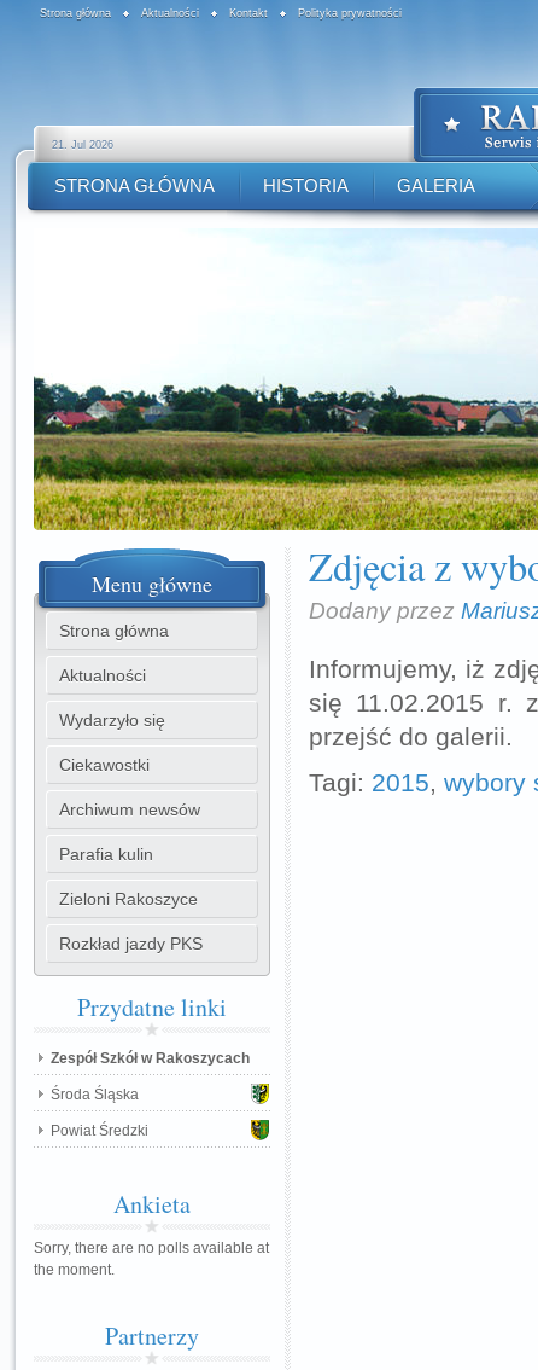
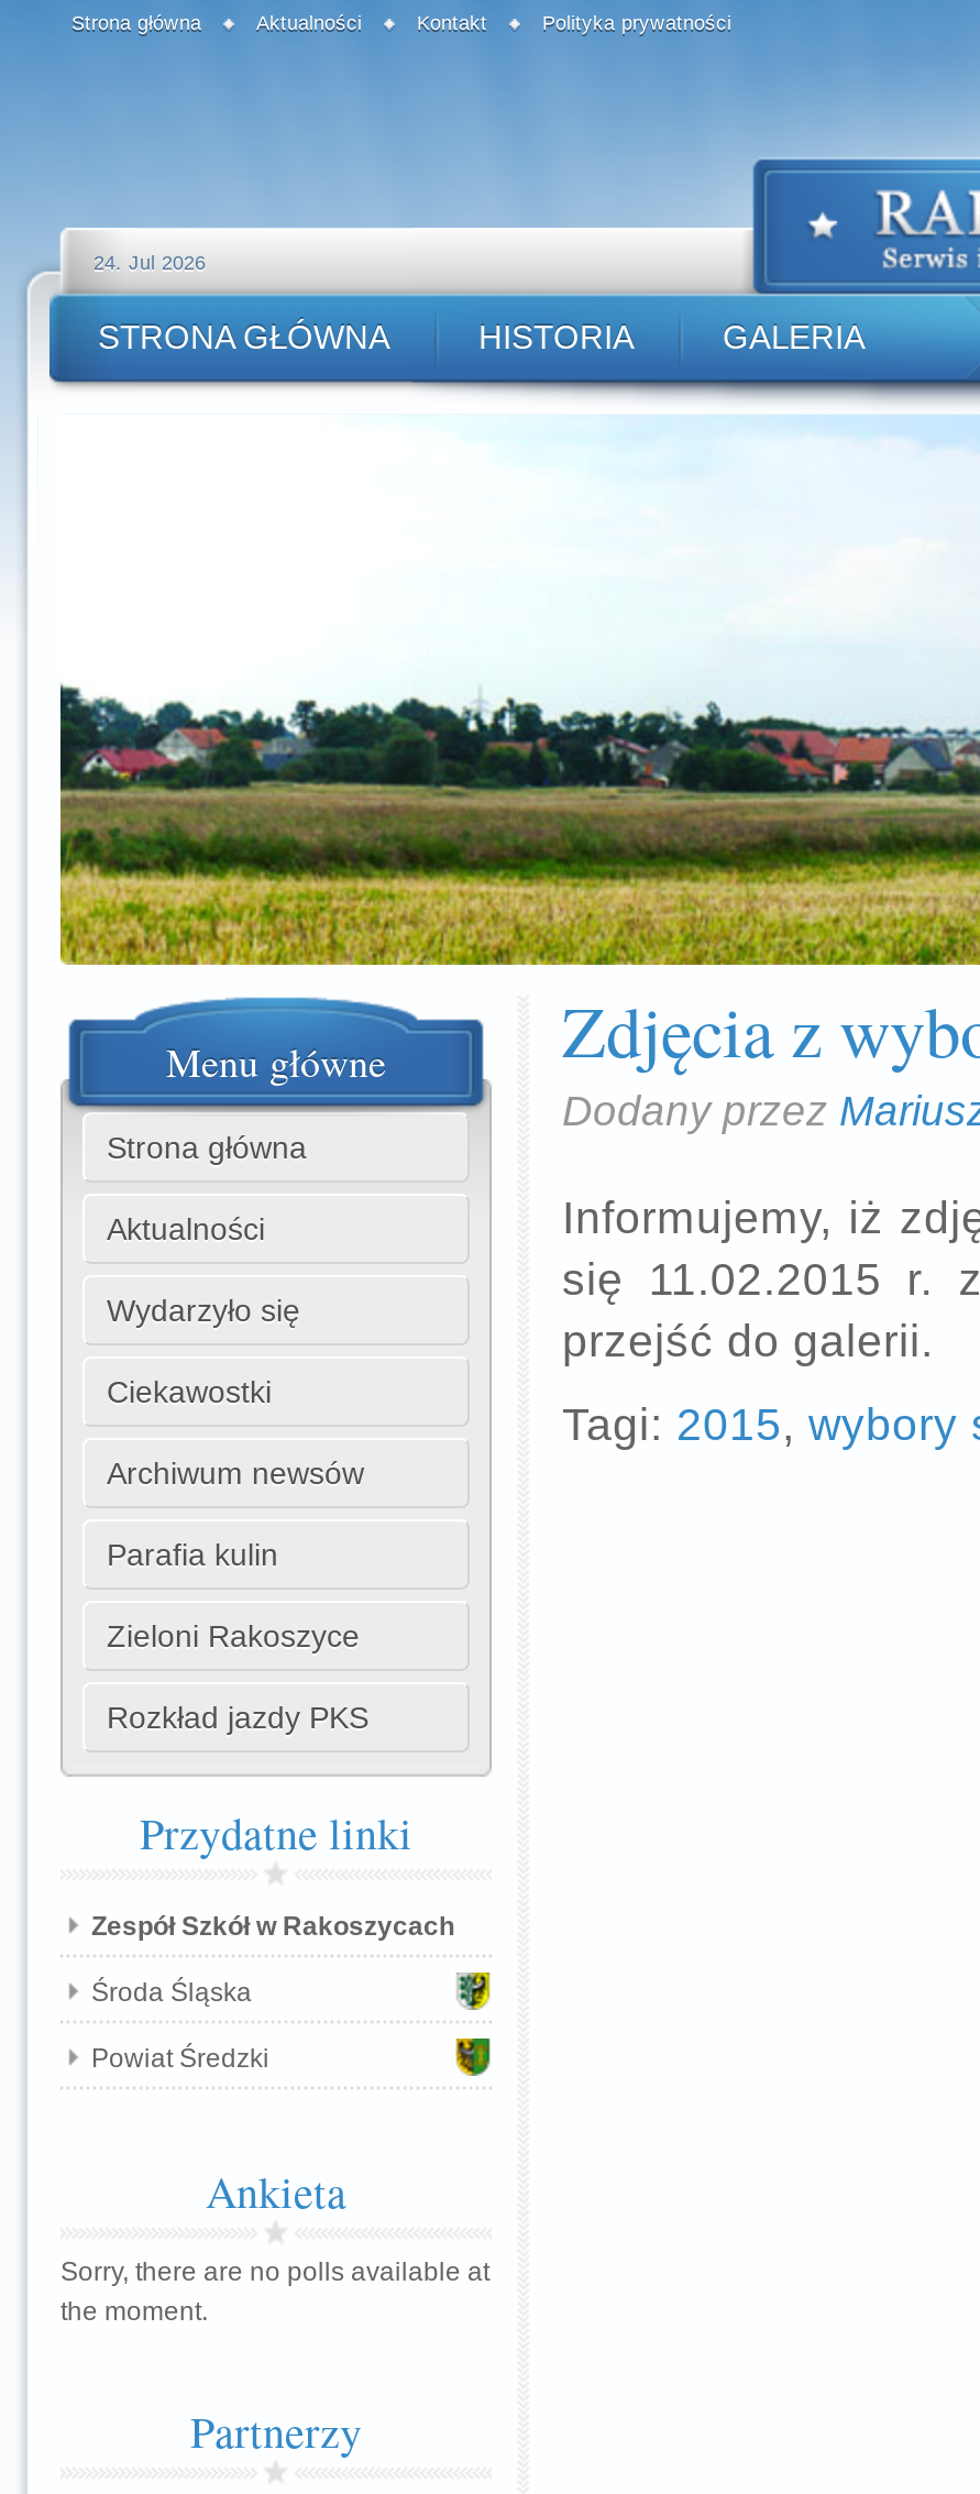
[52,139,113,151] 21. Jul 2026 -> [93,252,206,274] 24. Jul 2026

